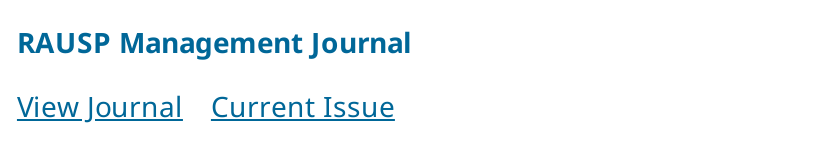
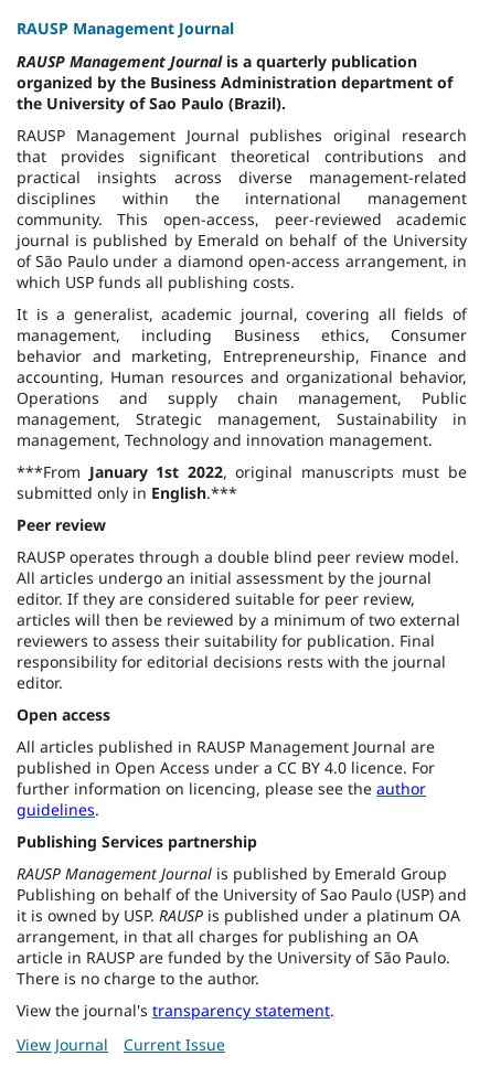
none -> [17,51,467,1021] RAUSP Management Journal is a quarterly publication | organized by the Business Administration department of | the University of Sao Paulo (Brazil). | RAUSP Management Journal publishes original research | that provides significant theoretical contributions and | practical insights across diverse management-related | disciplines within the international management | community. This open-access, peer-reviewed academic | journal is published by Emerald on behalf of the University | of São Paulo under a diamond open-access arrangement, in | which USP funds all publishing costs. | It is a generalist, academic journal, covering all fields of | management, including Business ethics, Consumer | behavior and marketing, Entrepreneurship, Finance and | accounting, Human resources and organizational behavior, | Operations and supply chain management, Public | management, Strategic management, Sustainability in | management, Technology and innovation management. | ***From January 1st 2022, original manuscripts must be | submitted only in English.*** | Peer review | RAUSP operates through a double blind peer review model. | All articles undergo an initial assessment by the journal | editor. If they are considered suitable for peer review, | articles will then be reviewed by a minimum of two external | reviewers to assess their suitability for publication. Final | responsibility for editorial decisions rests with the journal | editor. | Open access | All articles published in RAUSP Management Journal are | published in Open Access under a CC BY 4.0 licence. For | further information on licencing, please see the author | guidelines. | Publishing Services partnership | RAUSP Management Journal is published by Emerald Group | Publishing on behalf of the University of Sao Paulo (USP) and | it is owned by USP. RAUSP is published under a platinum OA | arrangement, in that all charges for publishing an OA | article in RAUSP are funded by the University of São Paulo. | There is no charge to the author. | View the journal's transparency statement.

